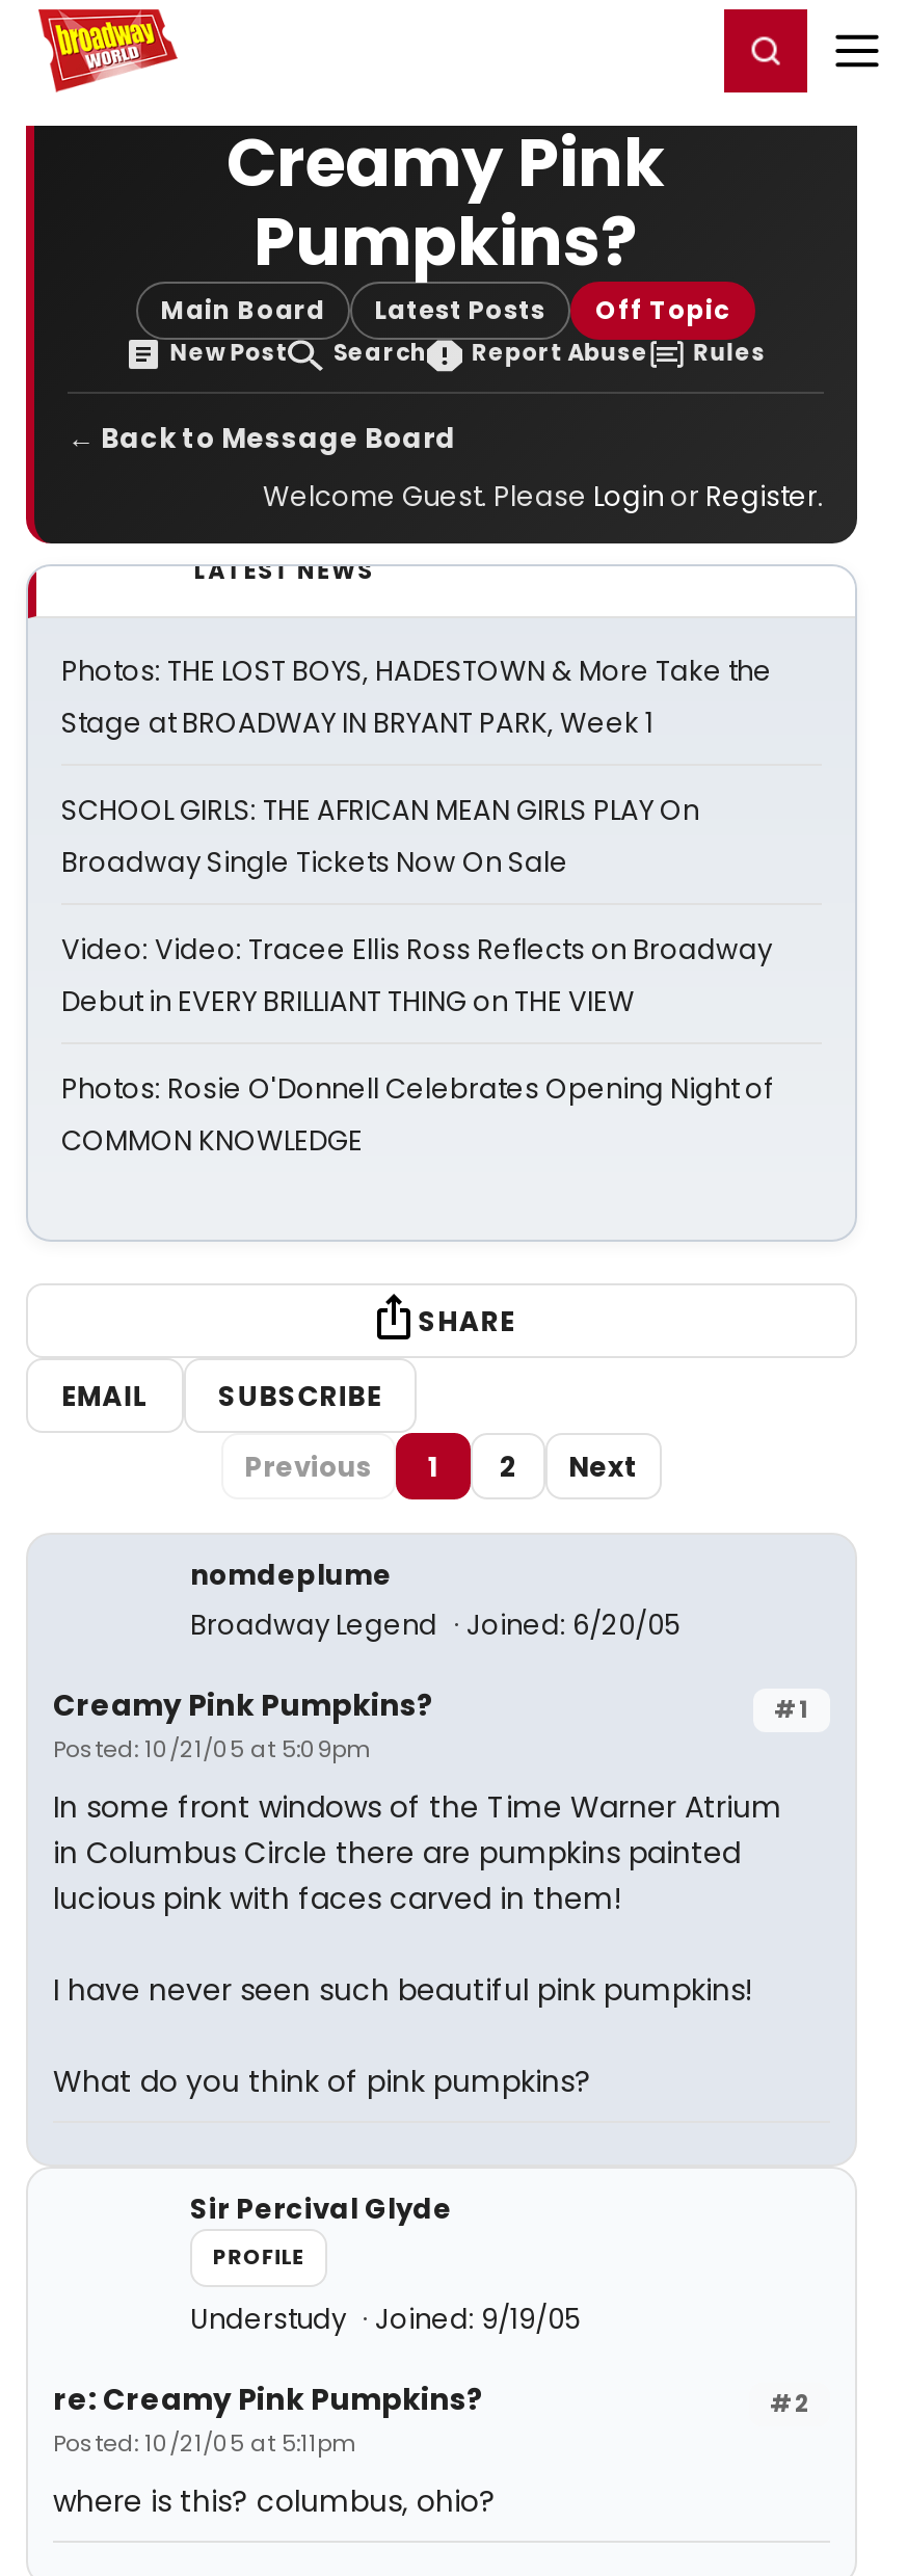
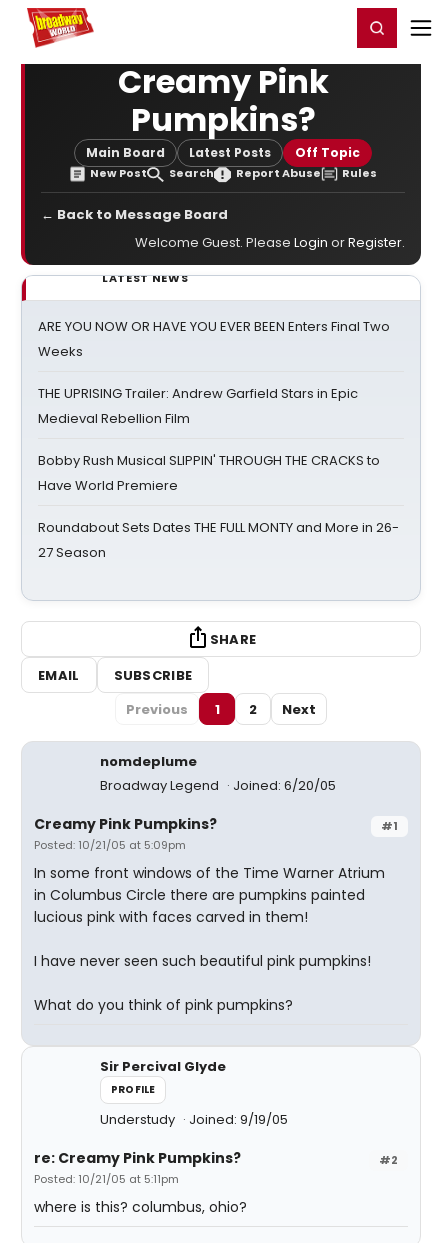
[61,652,772,743] Photos: THE LOST BOYS, HADESTOWN & More Take the | Stage at BROADWAY IN BRYANT PARK, Week 1 -> [38,317,390,361] ARE YOU NOW OR HAVE YOU EVER BEEN Enters Final Two | Weeks
[61,791,699,882] SCHOOL GIRLS: THE AFRICAN MEAN GIRLS PLAY On | Broadway Single Tickets Now On Sale -> [38,384,358,428] THE UPRISING Trailer: Andrew Garfield Stars in Epic | Medieval Rebellion Film
[61,930,772,1021] Video: Video: Tracee Ellis Ross Reflects on Broadway | Debut in EVERY BRILLIANT THING on THE VIEW -> [38,451,380,495] Bobby Rush Musical SLIPPIN' THROUGH THE CRACKS to | Have World Premiere
[61,1069,772,1161] Photos: Rosie O'Donnell Celebrates Opening Night of | COMMON KNOWLEDGE -> [38,518,399,562] Roundabout Sets Dates THE FULL MONTY and More in 26- | 27 Season

